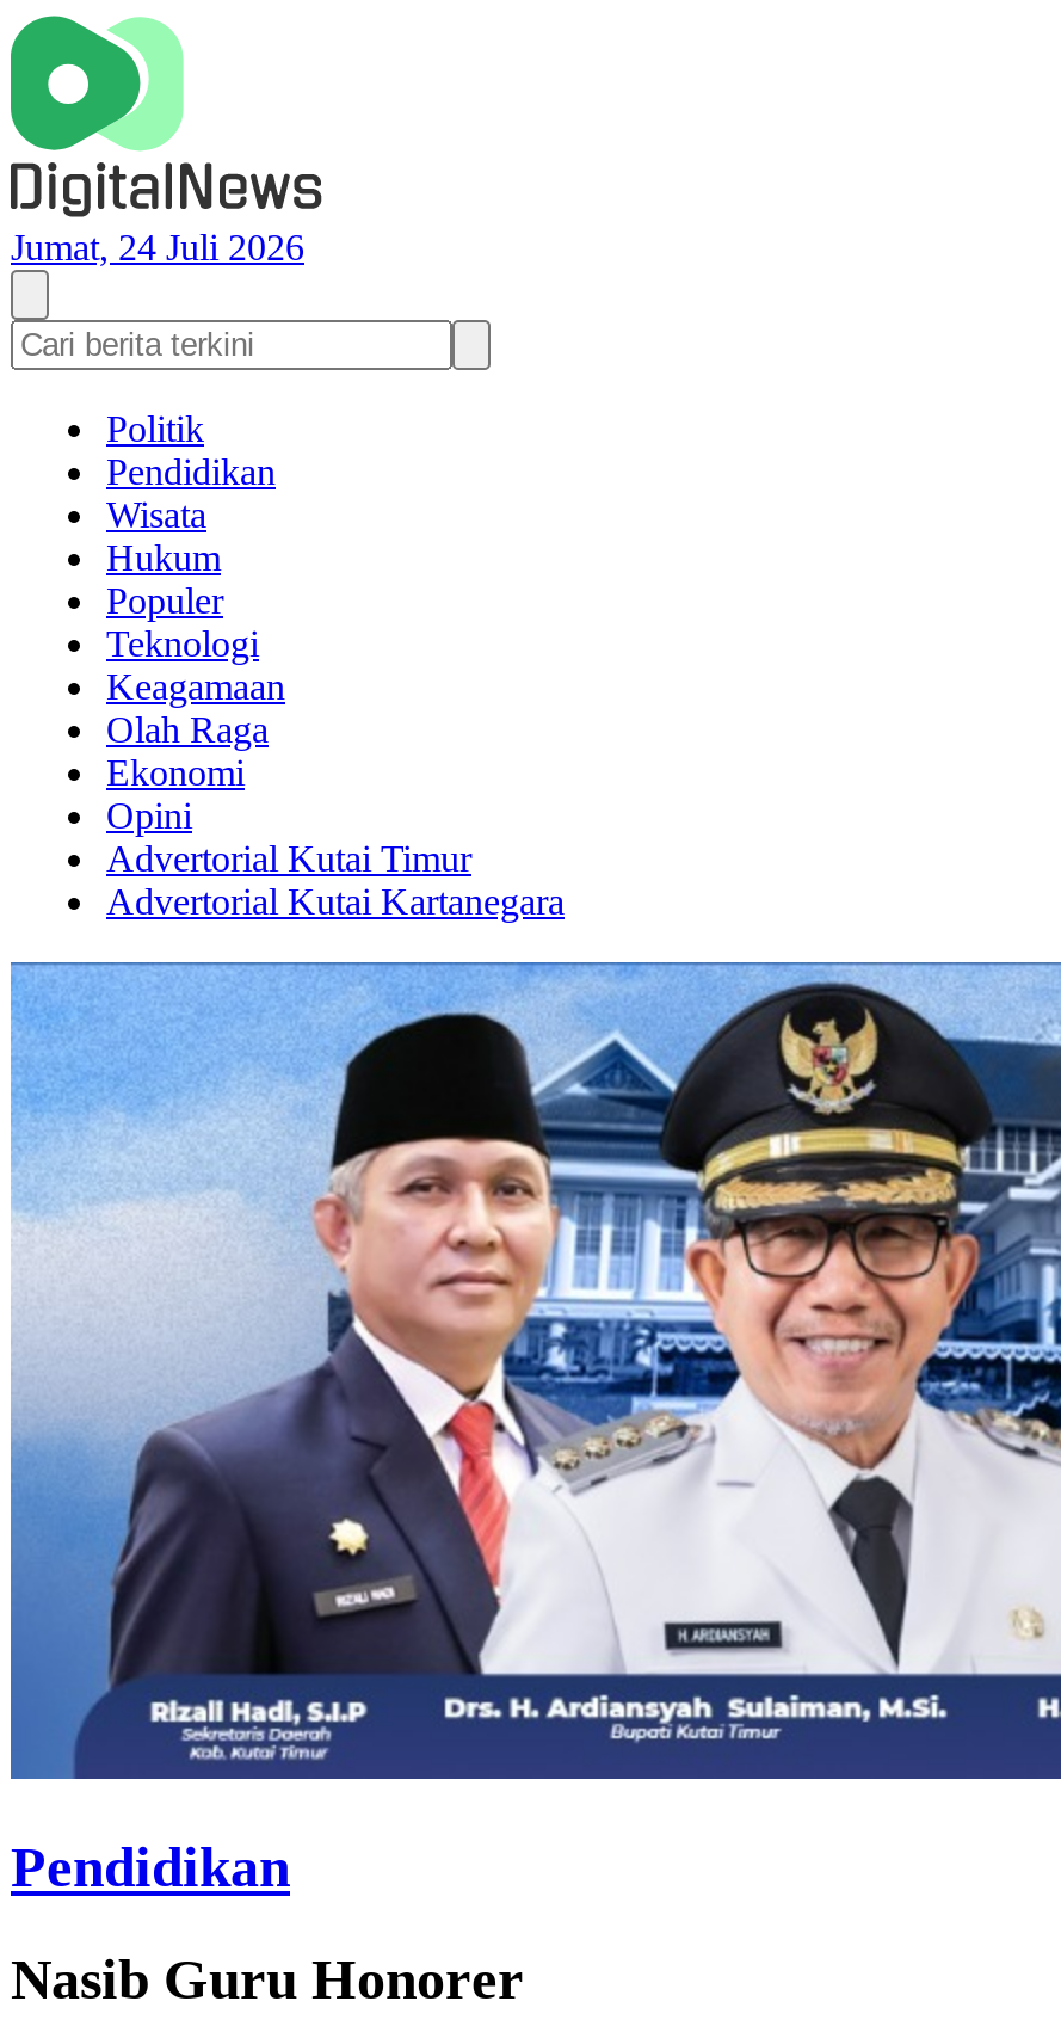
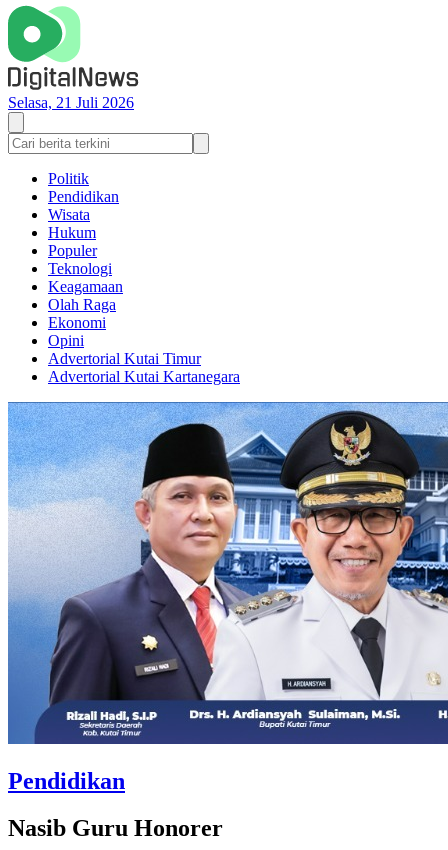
[11,227,304,267] Jumat, 24 Juli 2026 -> [8,94,134,111] Selasa, 21 Juli 2026

